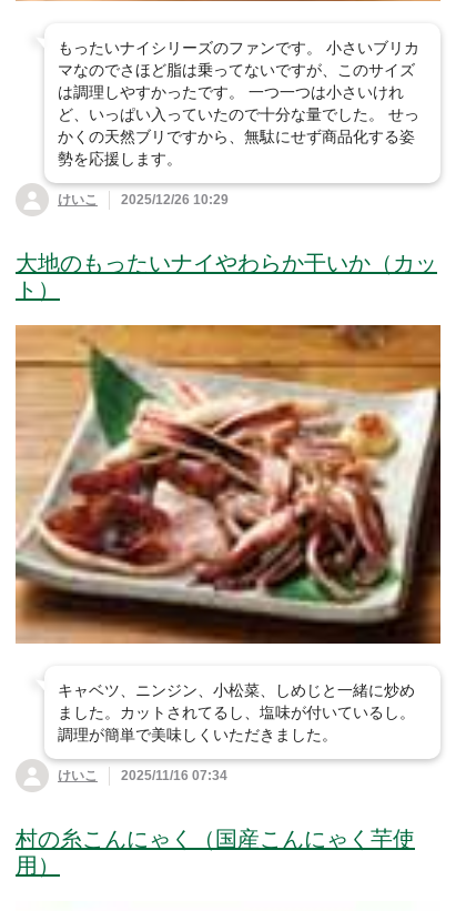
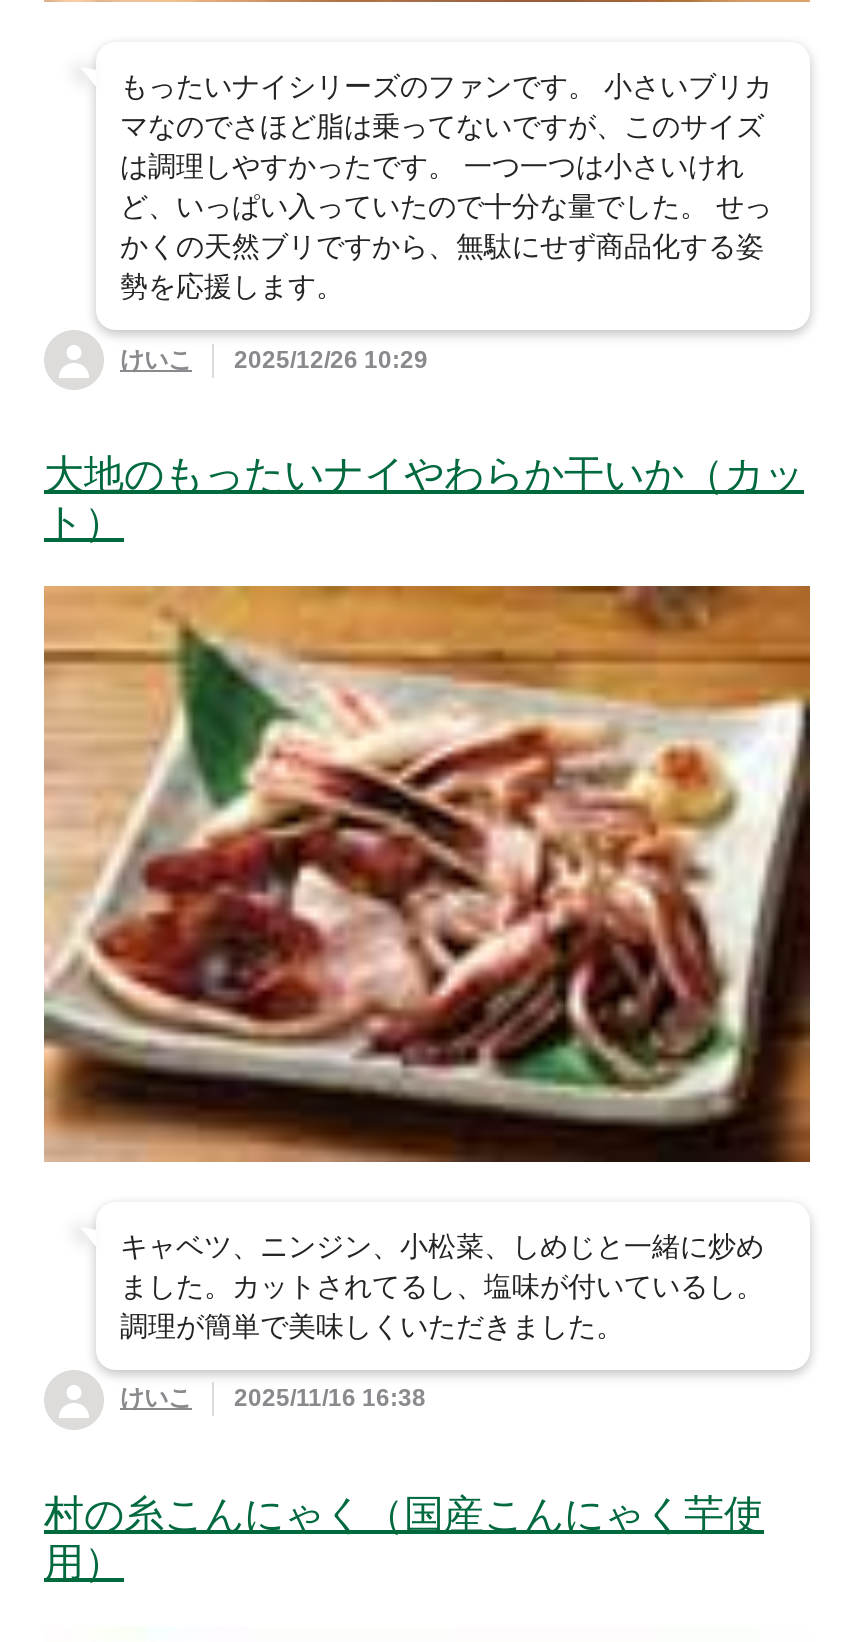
[58,768,227,783] けいこ 2025/11/16 07:34 -> [120,1384,426,1412] けいこ 2025/11/16 16:38

